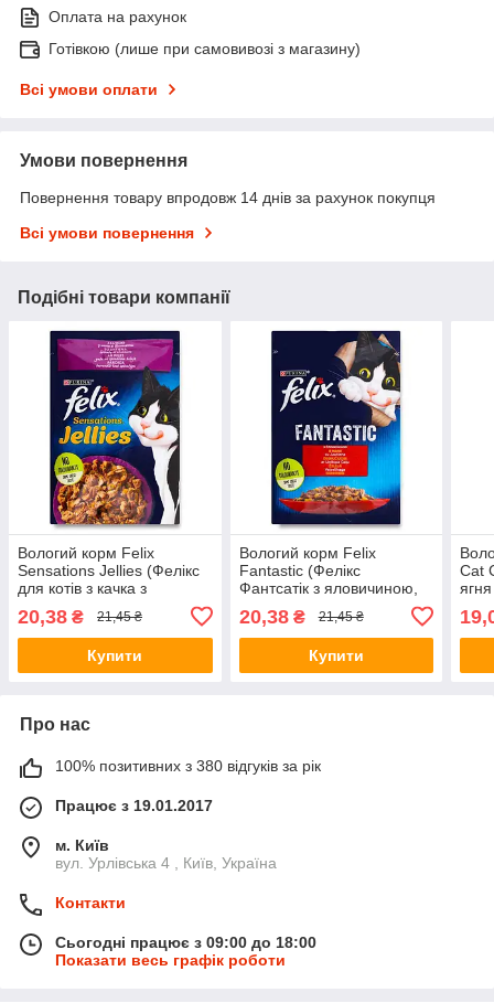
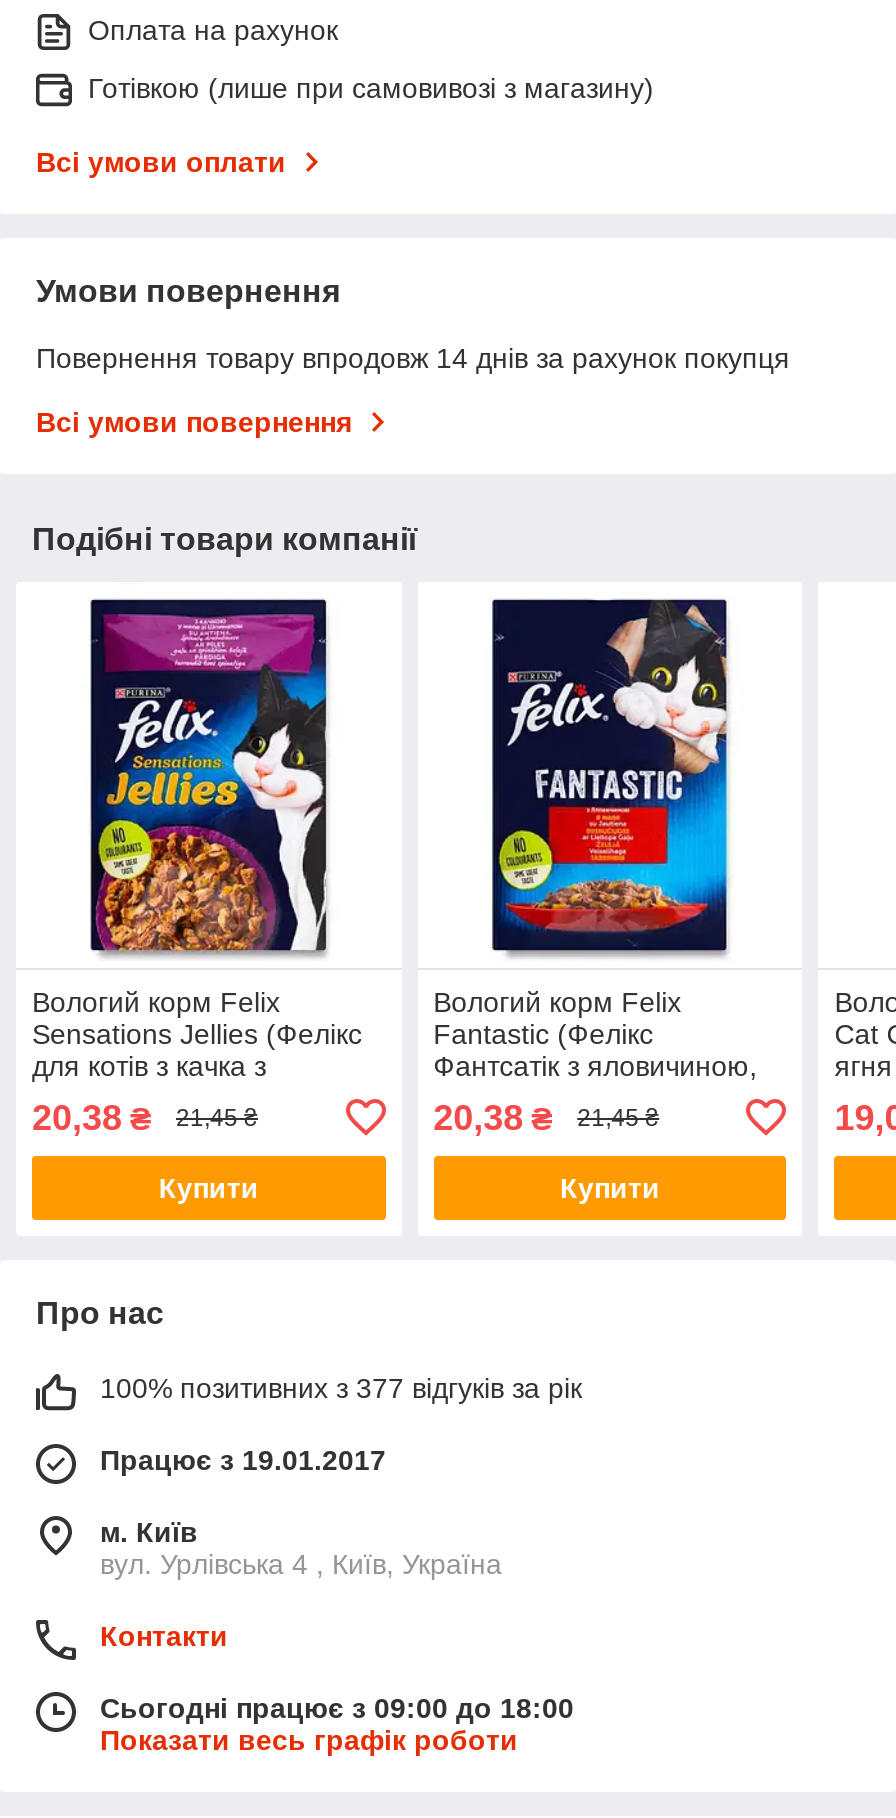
[55,757,321,774] 100% позитивних з 380 відгуків за рік -> [100,1372,582,1404] 100% позитивних з 377 відгуків за рік

